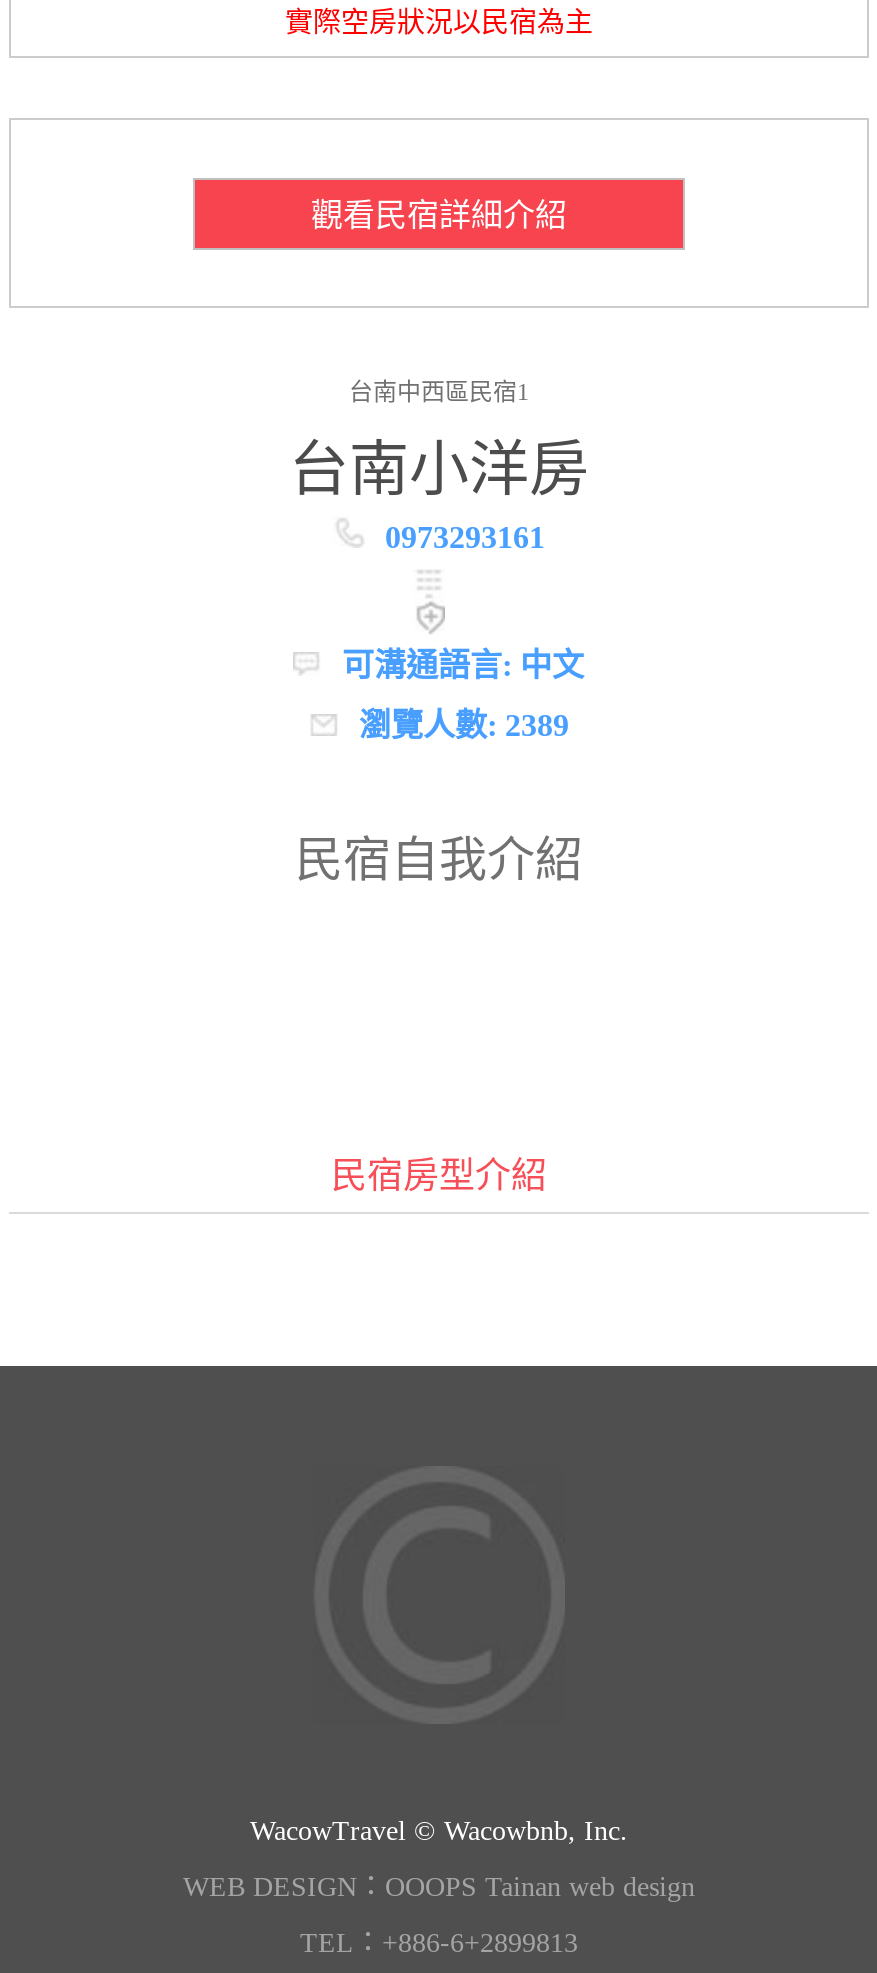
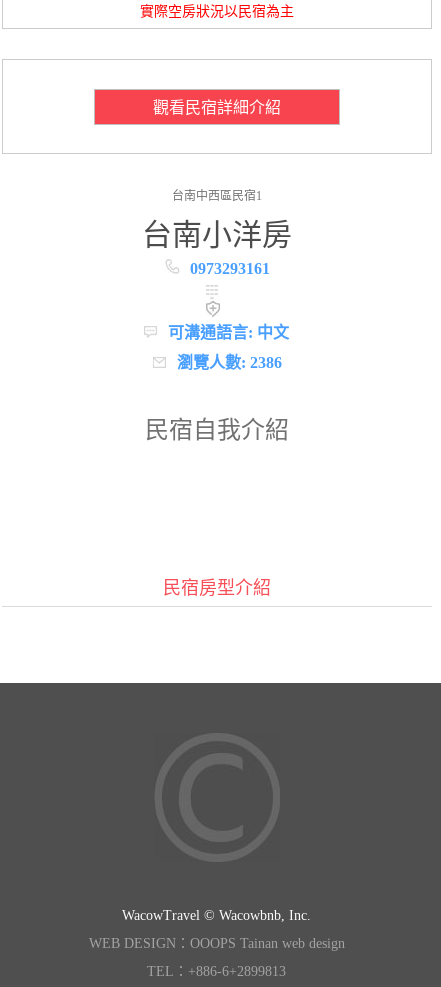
[359,709,569,743] 瀏覽人數: 2389 -> [177,354,282,371] 瀏覽人數: 2386

